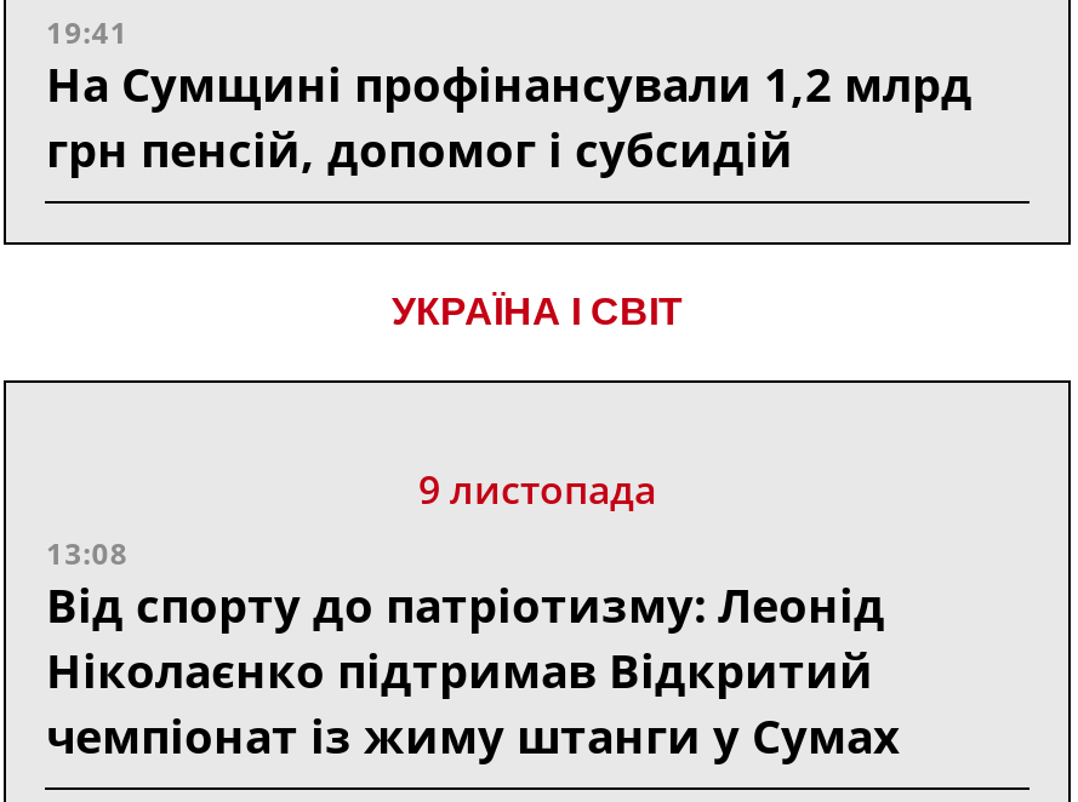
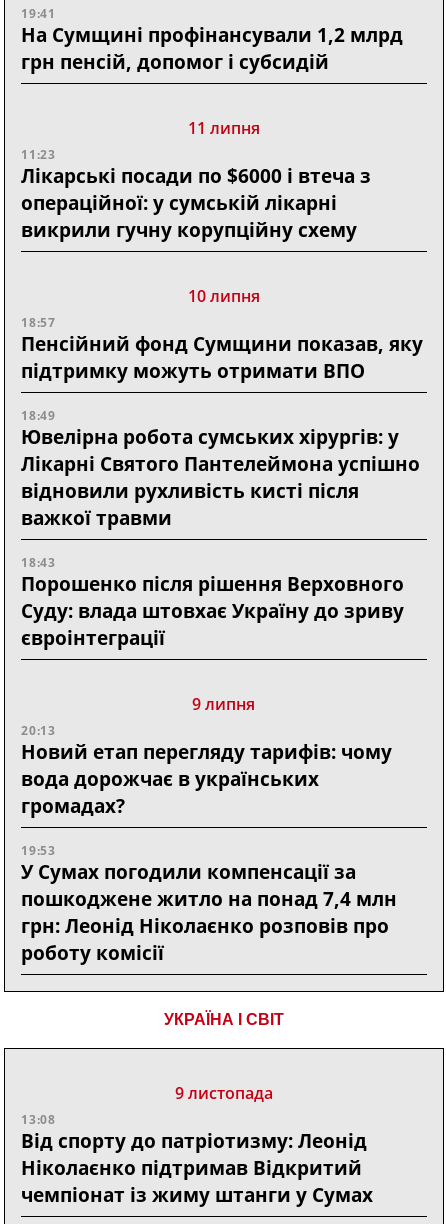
none -> [21,117,423,966] 11 липня | 11:23 | Лікарські посади по $6000 і втеча з | операційної: у сумській лікарні | викрили гучну корупційну схему | 10 липня | 18:57 | Пенсійний фонд Сумщини показав, яку | підтримку можуть отримати ВПО | 18:49 | Ювелірна робота сумських хірургів: у | Лікарні Святого Пантелеймона успішно | відновили рухливість кисті після | важкої травми | 18:43 | Порошенко після рішення Верховного | Суду: влада штовхає Україну до зриву | євроінтеграції | 9 липня | 20:13 | Новий етап перегляду тарифів: чому | вода дорожчає в українських | громадах? | 19:53 | У Сумах погодили компенсації за | пошкоджене житло на понад 7,4 млн | грн: Леонід Ніколаєнко розповів про | роботу комісії

